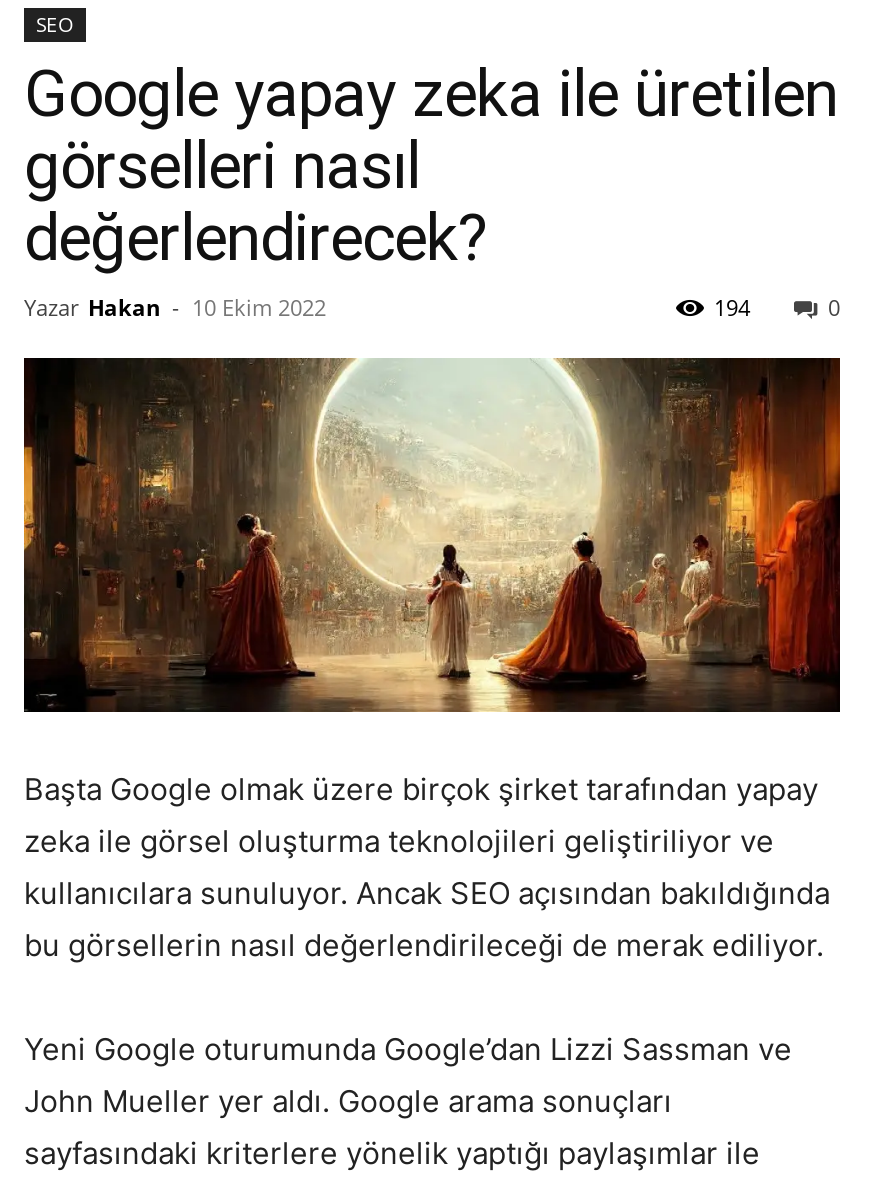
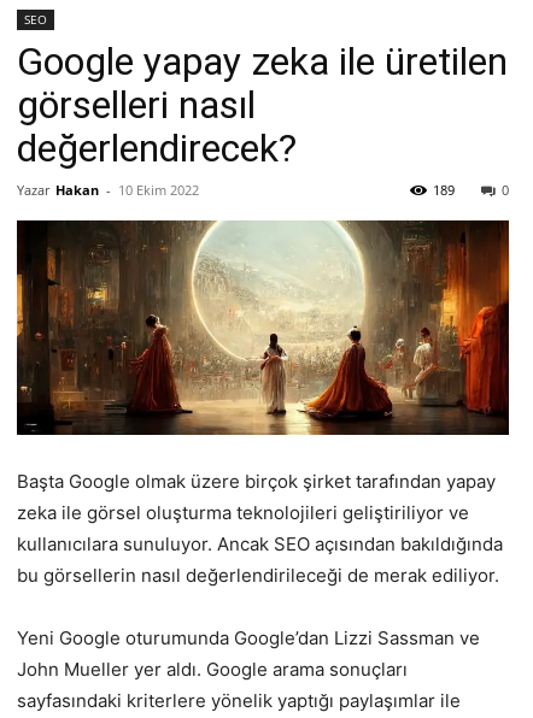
[714,292,750,322] 194 -> [433,181,455,199] 189

